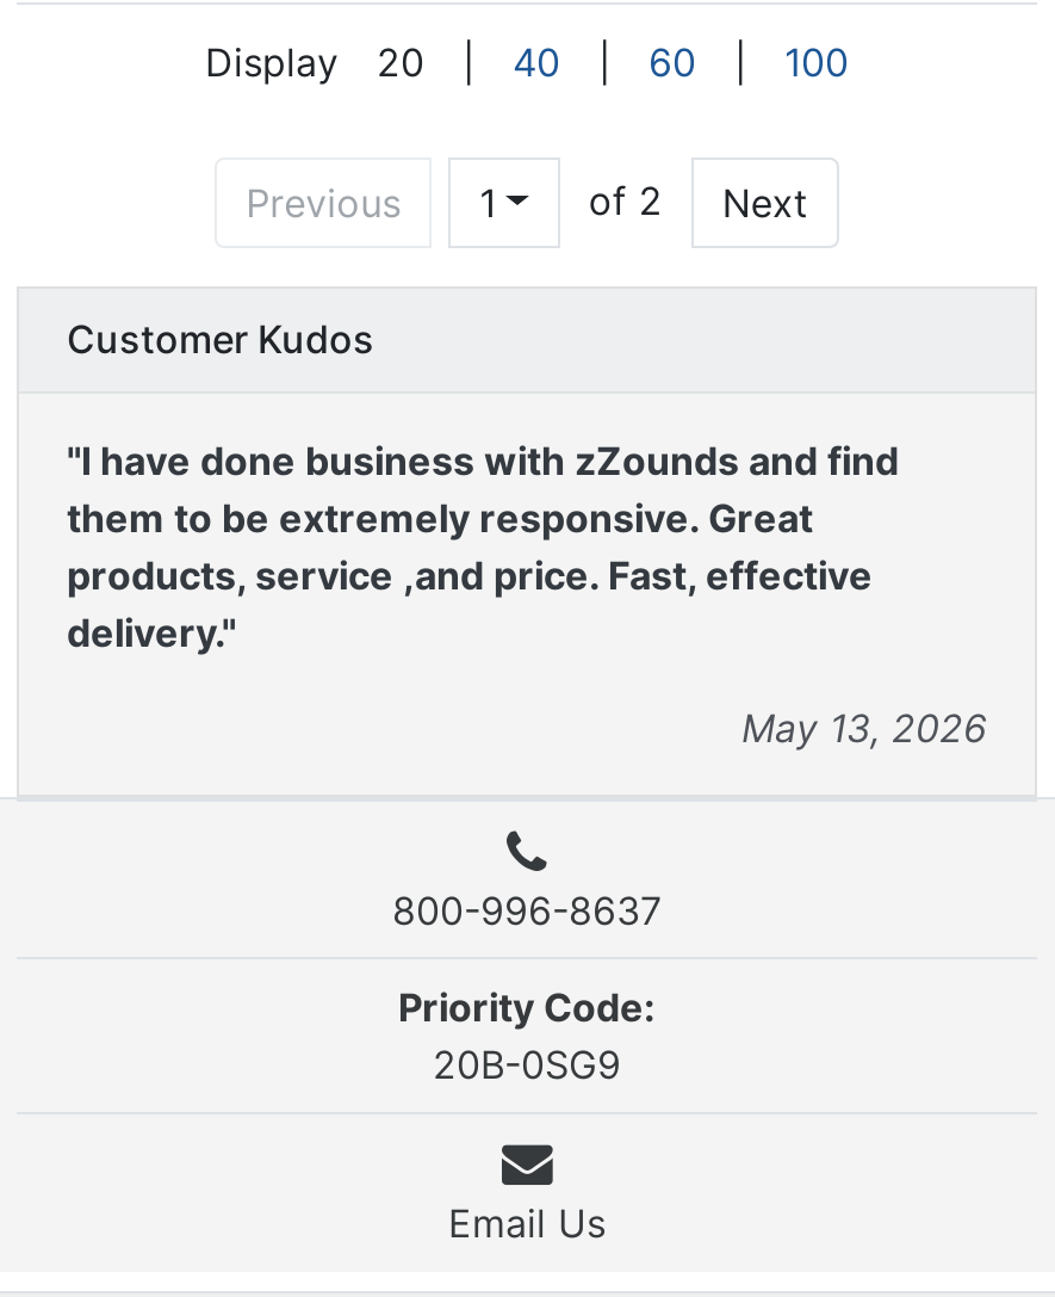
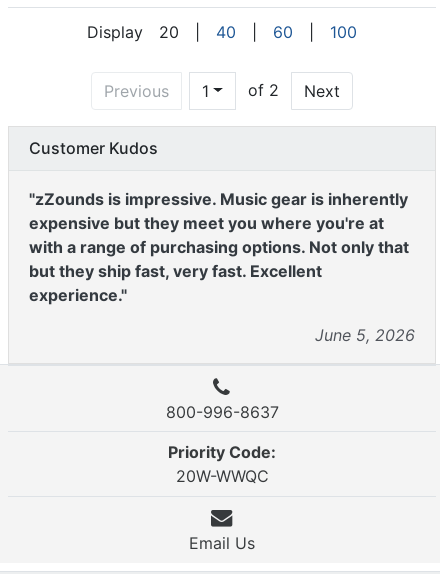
[67,436,899,655] "I have done business with zZounds and find | them to be extremely responsive. Great | products, service ,and price. Fast, effective | delivery." -> [29,189,409,305] "zZounds is impressive. Music gear is inherently | expensive but they meet you where you're at | with a range of purchasing options. Not only that | but they ship fast, very fast. Excellent | experience."
[741,703,987,751] May 13, 2026 -> [315,325,415,345] June 5, 2026
[433,1041,621,1089] 20B-0SG9 -> [175,466,268,486] 20W-WWQC

